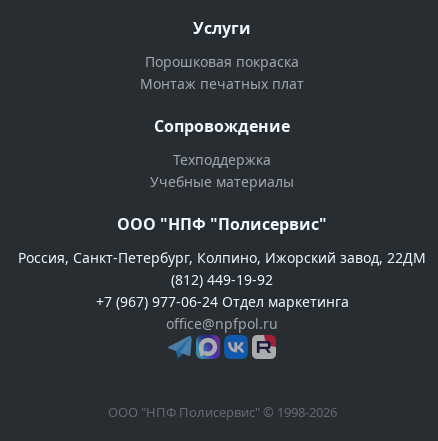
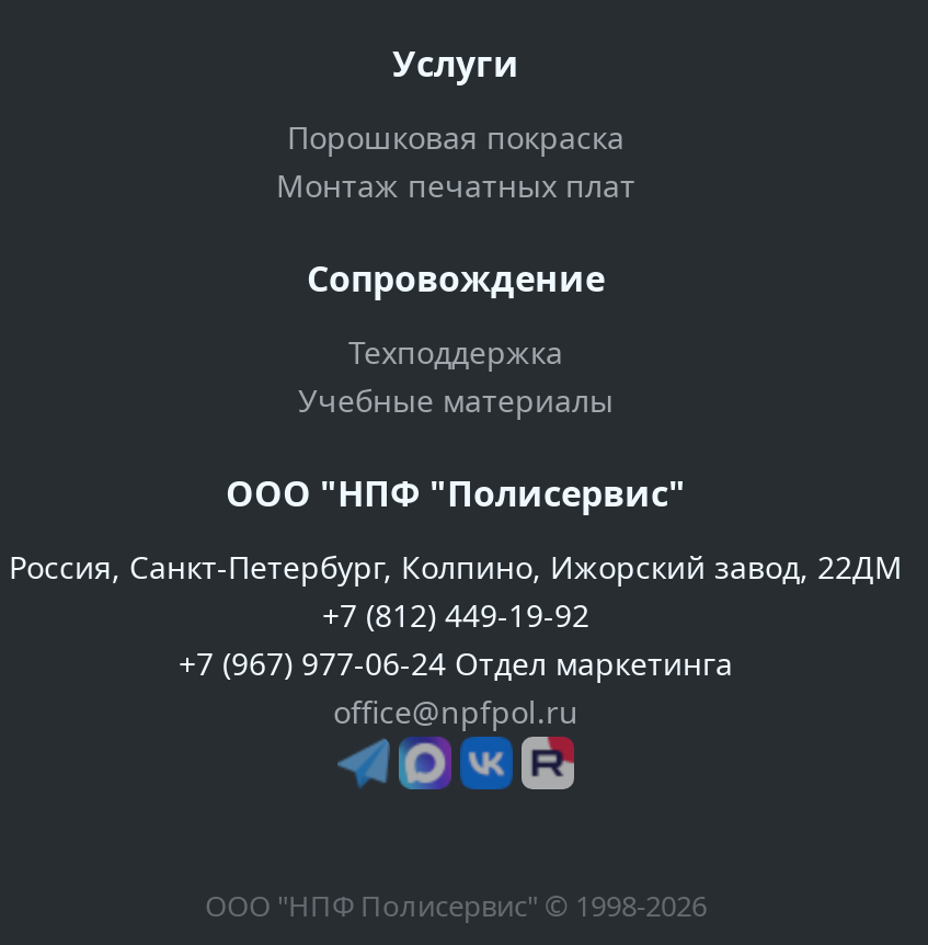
[171,270,273,289] (812) 449-19-92 -> [322,593,589,635] +7 (812) 449-19-92

